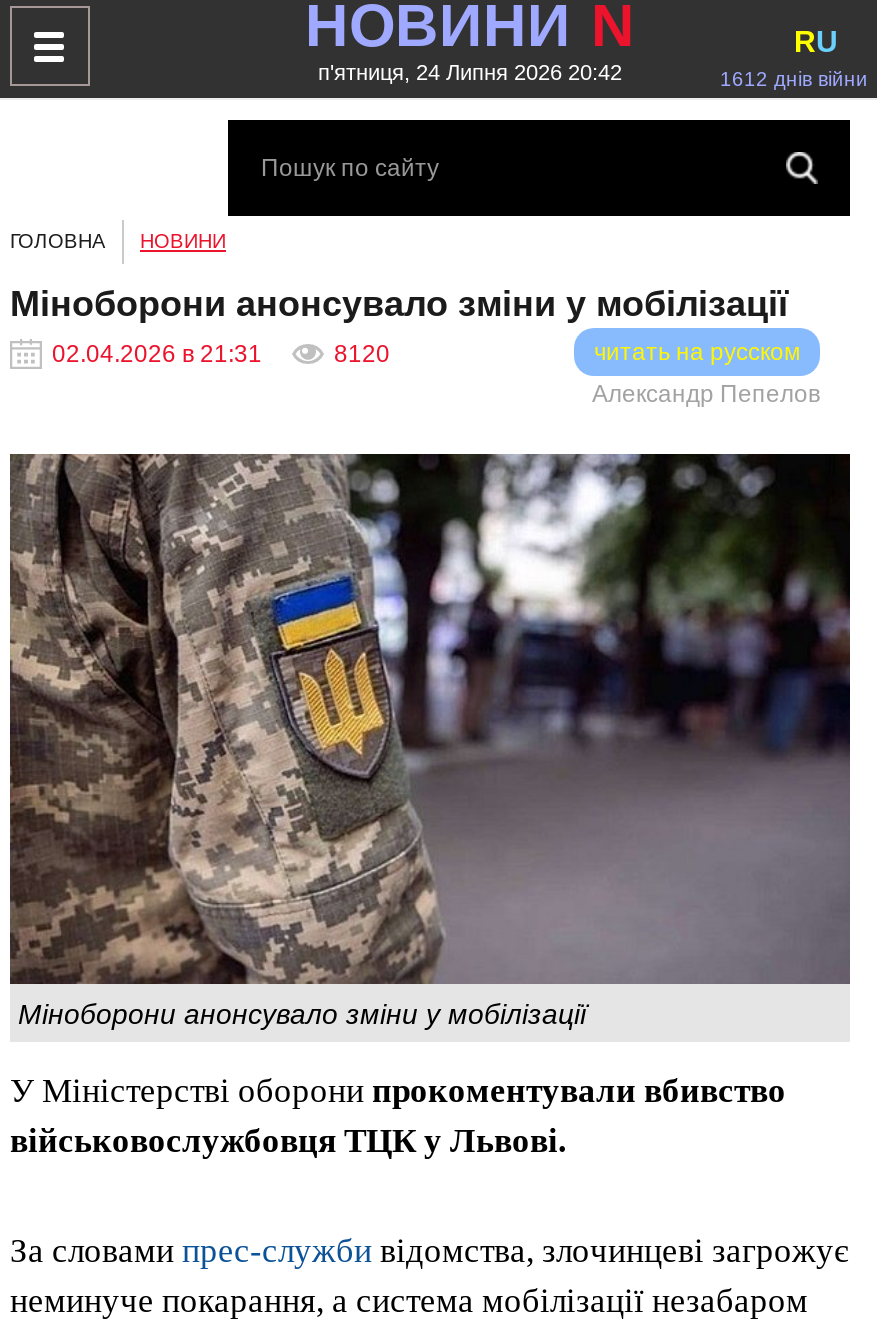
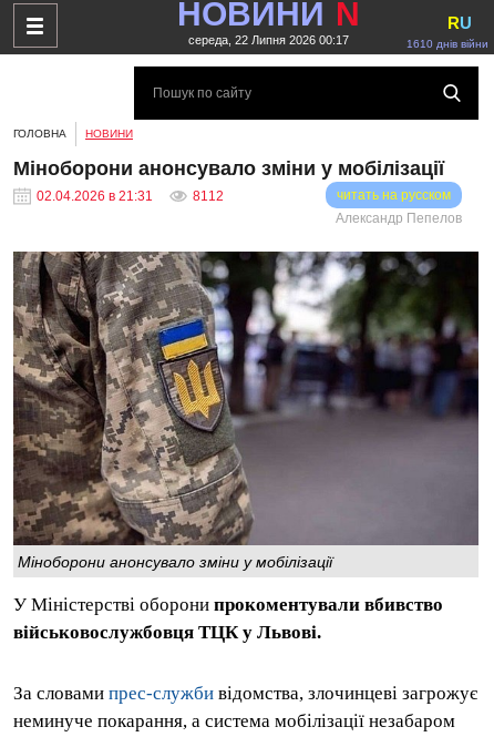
[318,60,622,84] п'ятниця, 24 Липня 2026 20:42 -> [188,33,348,47] середа, 22 Липня 2026 00:17
[720,68,868,90] 1612 днів війни -> [406,38,488,50] 1610 днів війни
[334,340,390,368] 8120 -> [193,188,224,204] 8112

